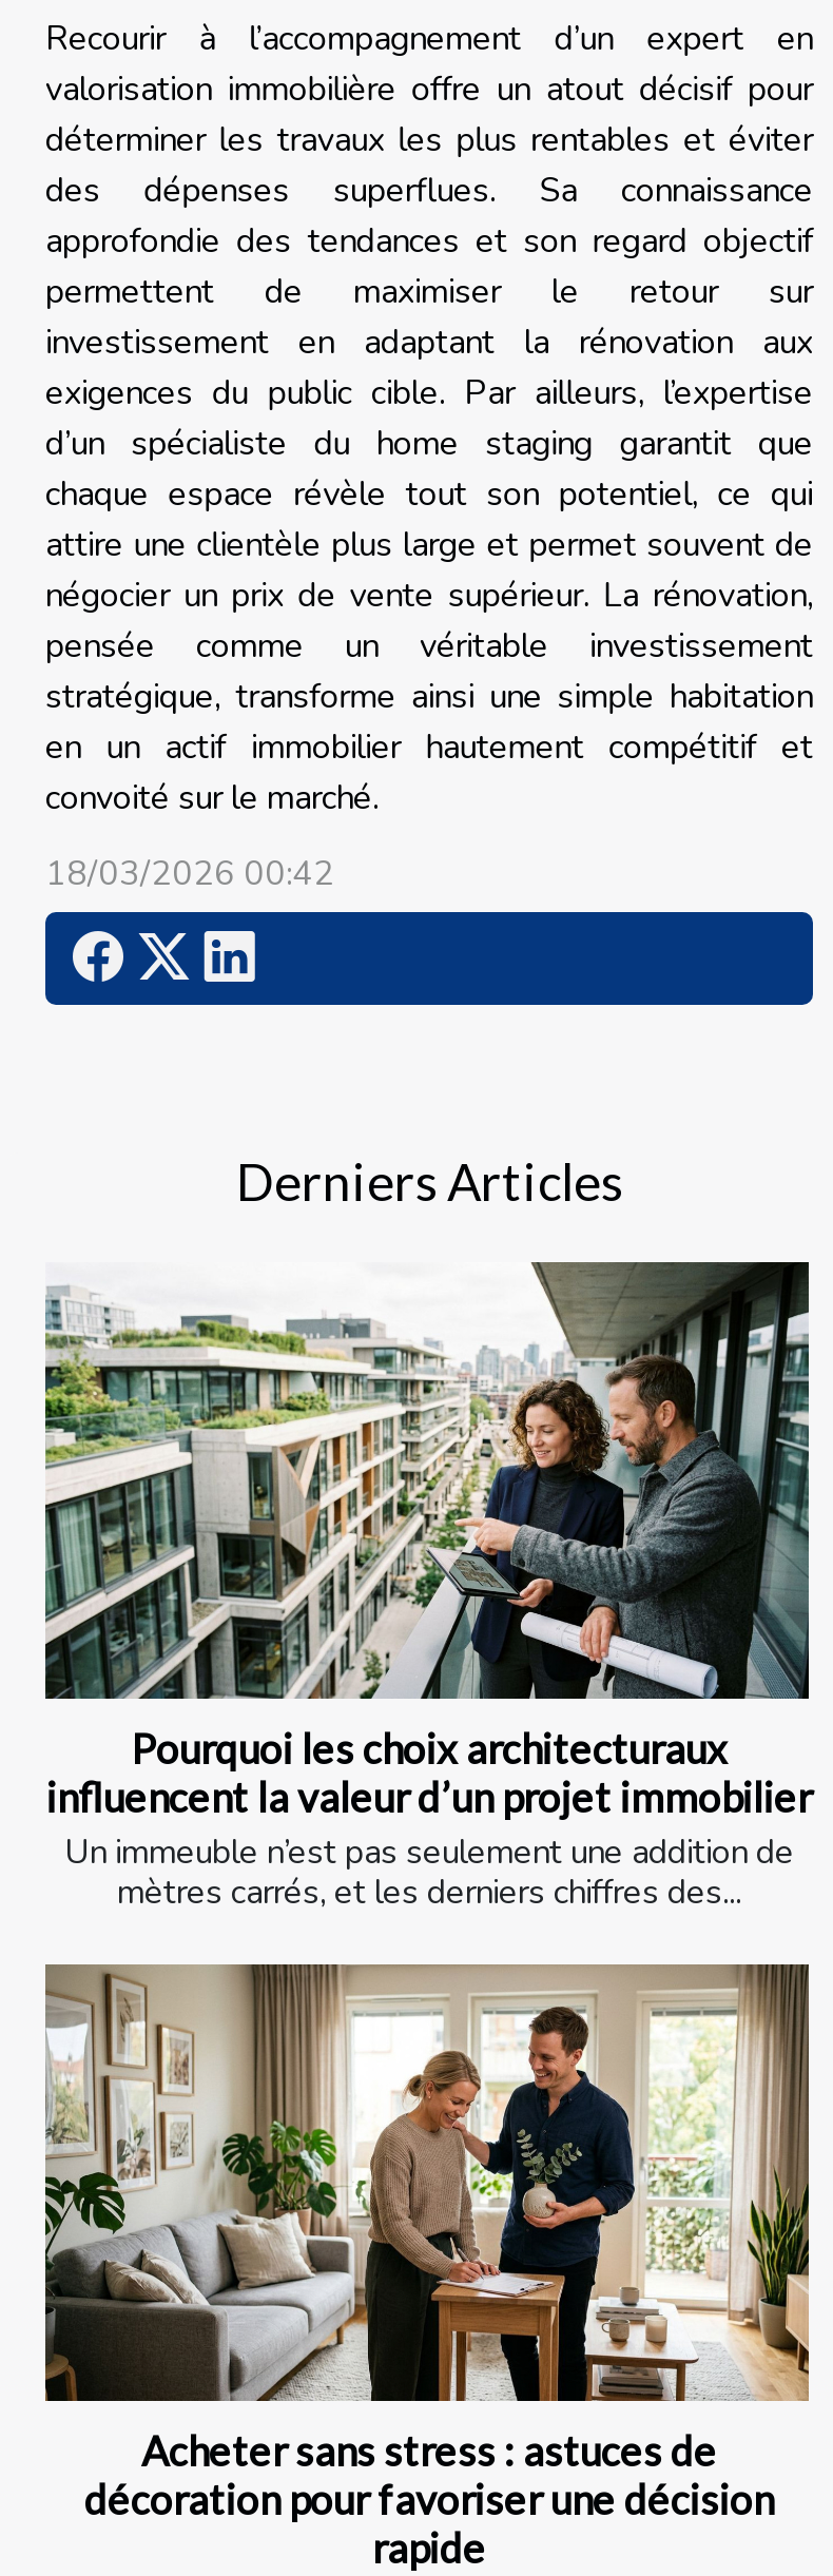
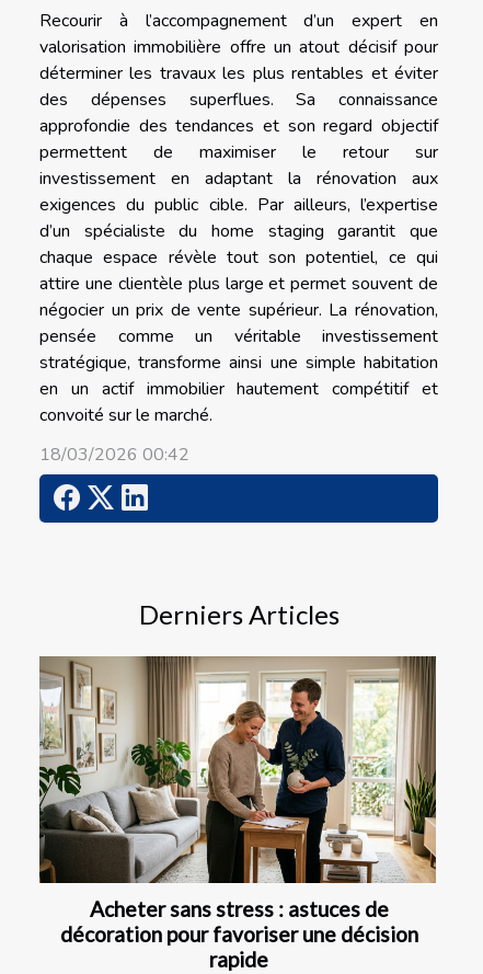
[45,1260,812,1915] [image] | Pourquoi les choix architecturaux | influencent la valeur d’un projet immobilier | Un immeuble n’est pas seulement une addition de | mètres carrés, et les derniers chiffres des... -> none

